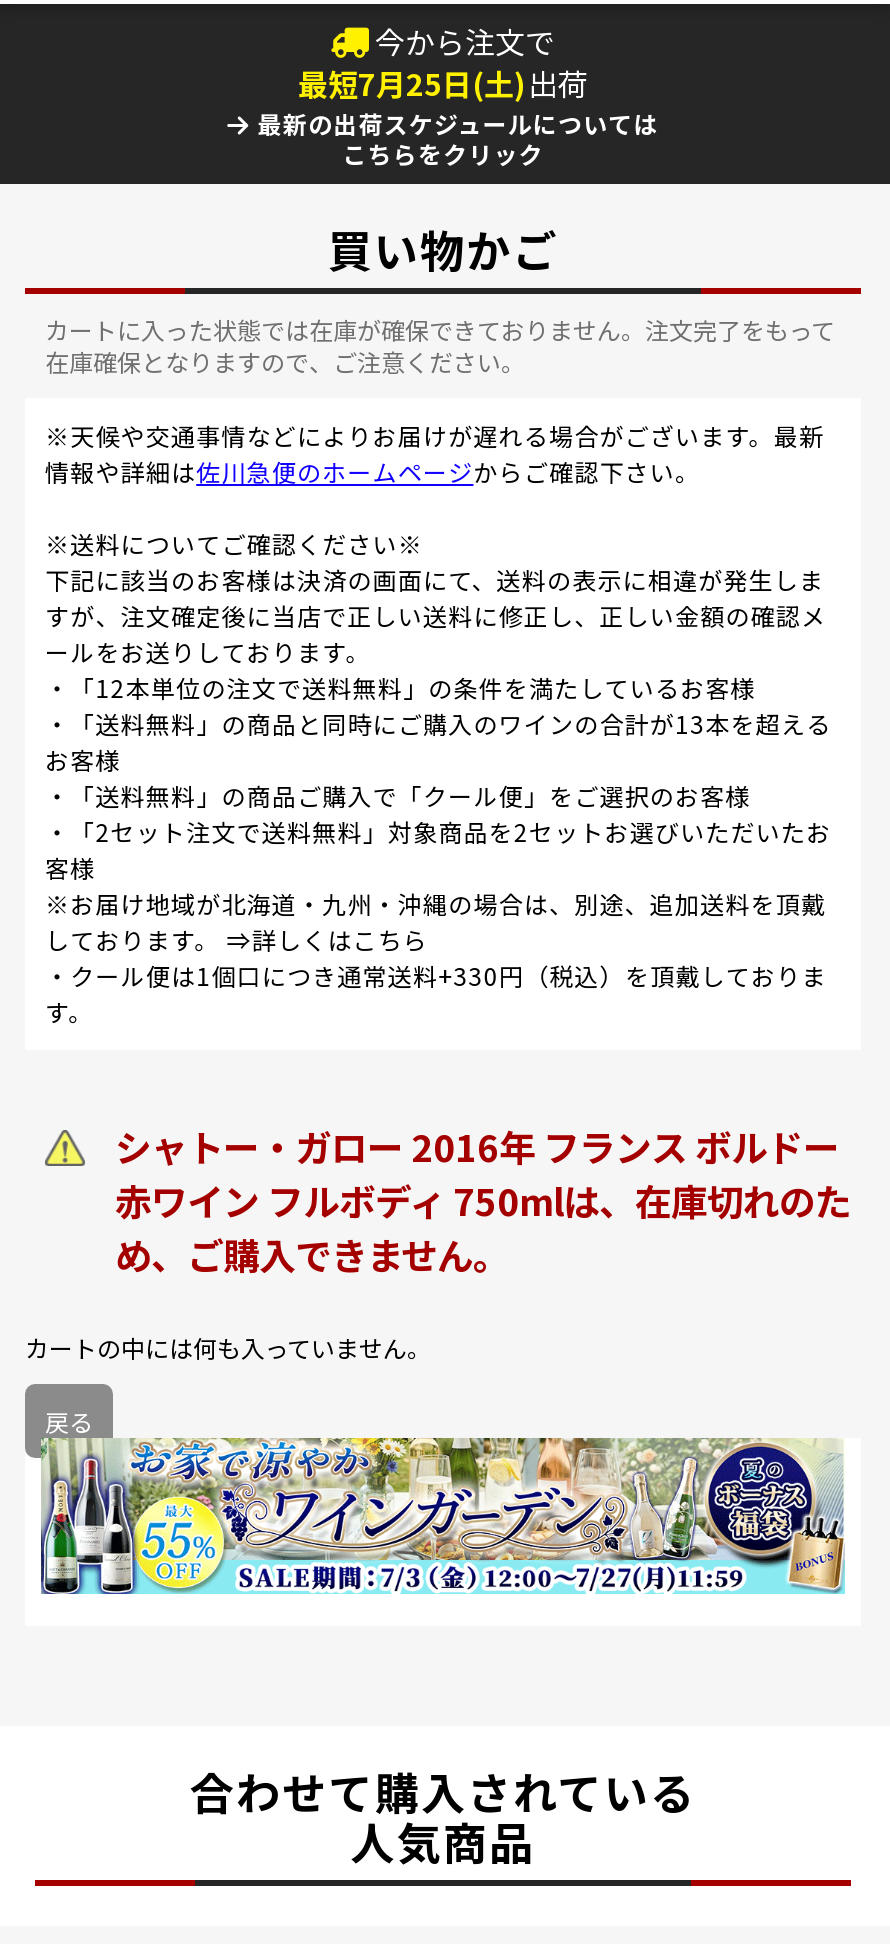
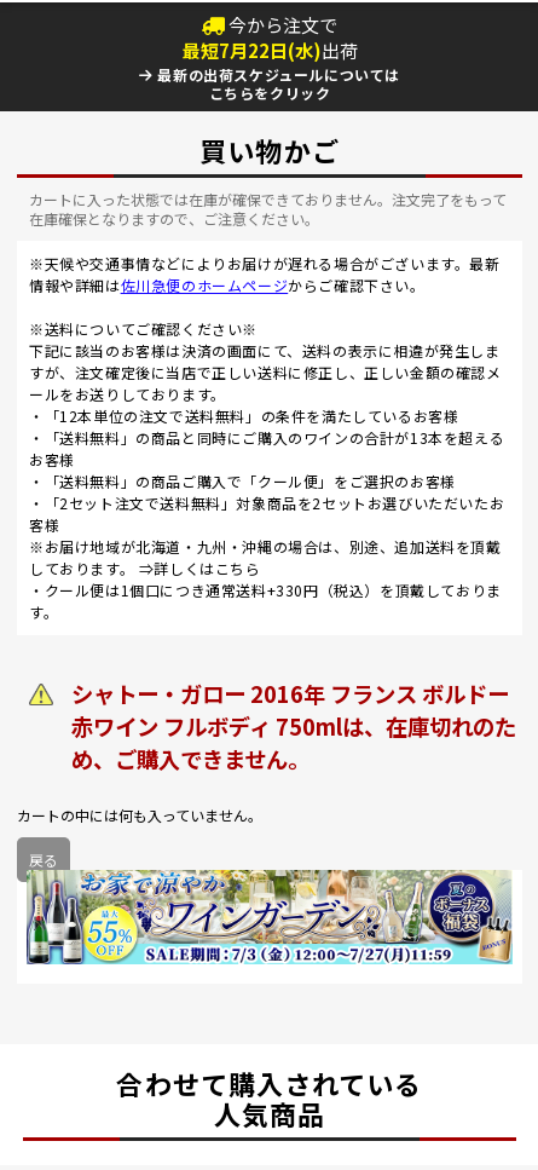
[298,62,588,104] 最短7月25日(土)出荷 -> [182,38,357,63] 最短7月22日(水)出荷

